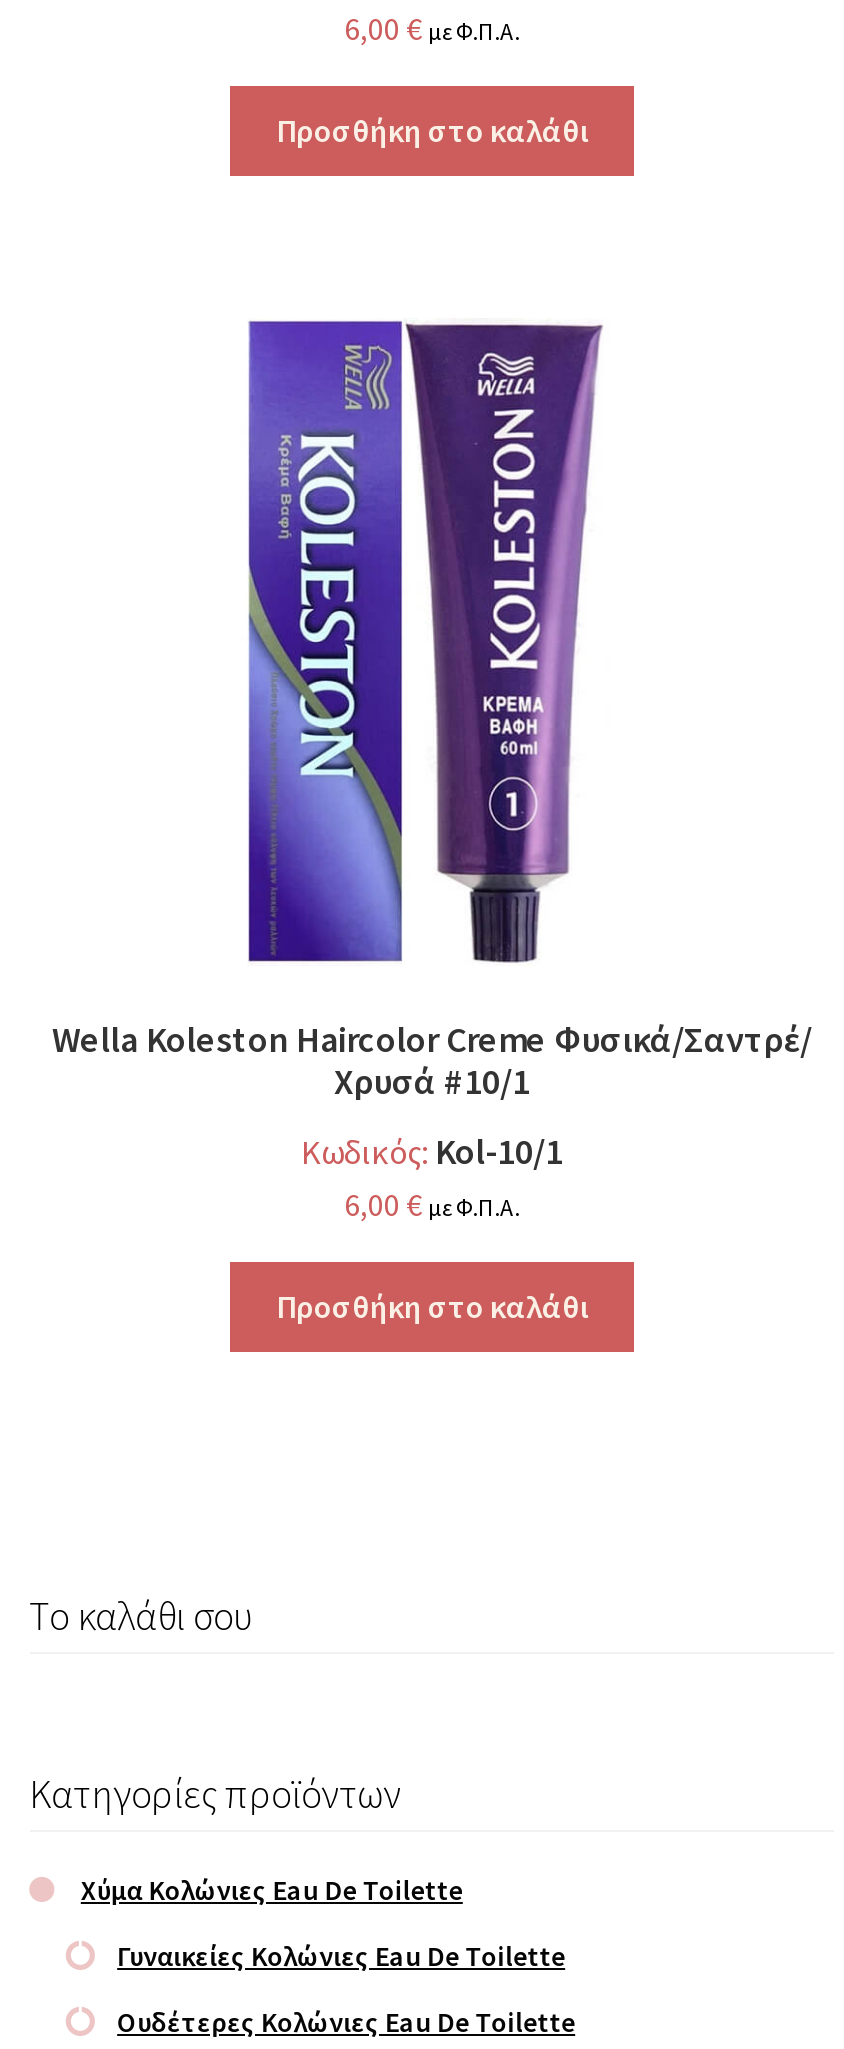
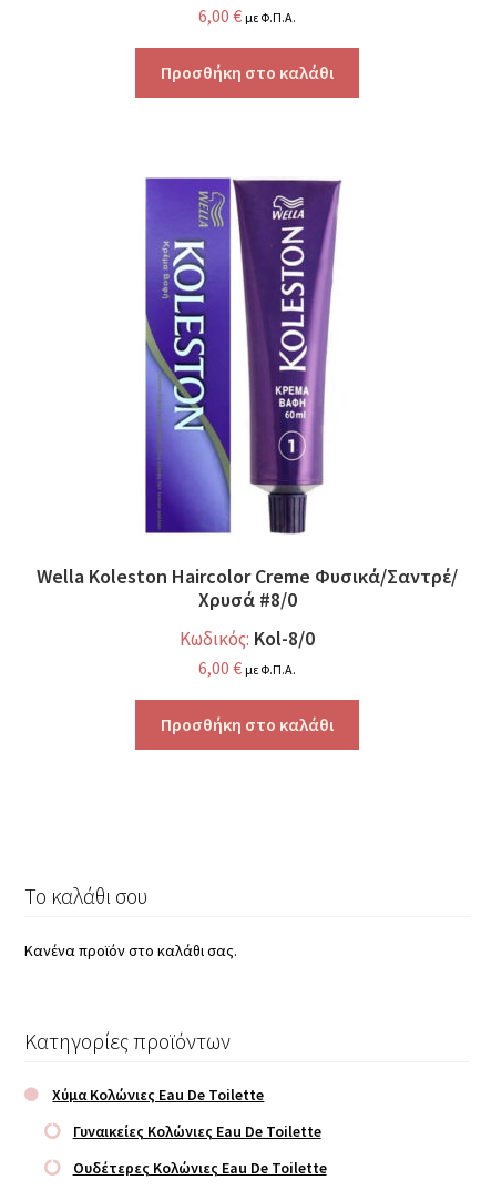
[334,1059,530,1105] Χρυσά #10/1 -> [198,587,296,613] Χρυσά #8/0
[301,1128,563,1174] Κωδικός: Kol-10/1 -> [180,626,315,651] Κωδικός: Kol-8/0
none -> [24,941,237,961] Κανένα προϊόν στο καλάθι σας.

